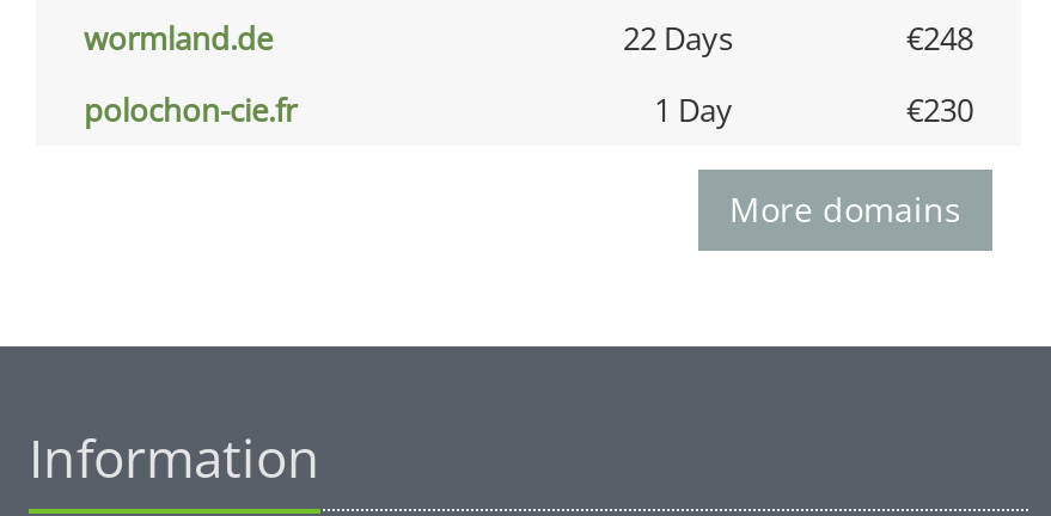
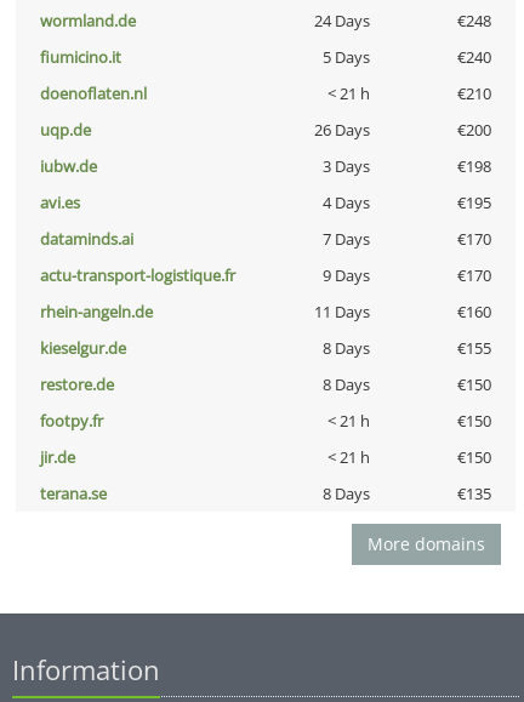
[623,17,733,60] 22 Days -> [314,10,369,32] 24 Days
[84,88,973,131] polochon-cie.fr | 1 Day | €230 -> [40,46,491,504] fiumicino.it | 5 Days | €240 | doenoflaten.nl | < 21 h | €210 | uqp.de | 26 Days | €200 | iubw.de | 3 Days | €198 | avi.es | 4 Days | €195 | dataminds.ai | 7 Days | €170 | actu-transport-logistique.fr | 9 Days | €170 | rhein-angeln.de | 11 Days | €160 | kieselgur.de | 8 Days | €155 | restore.de | 8 Days | €150 | footpy.fr | < 21 h | €150 | jir.de | < 21 h | €150 | terana.se | 8 Days | €135

